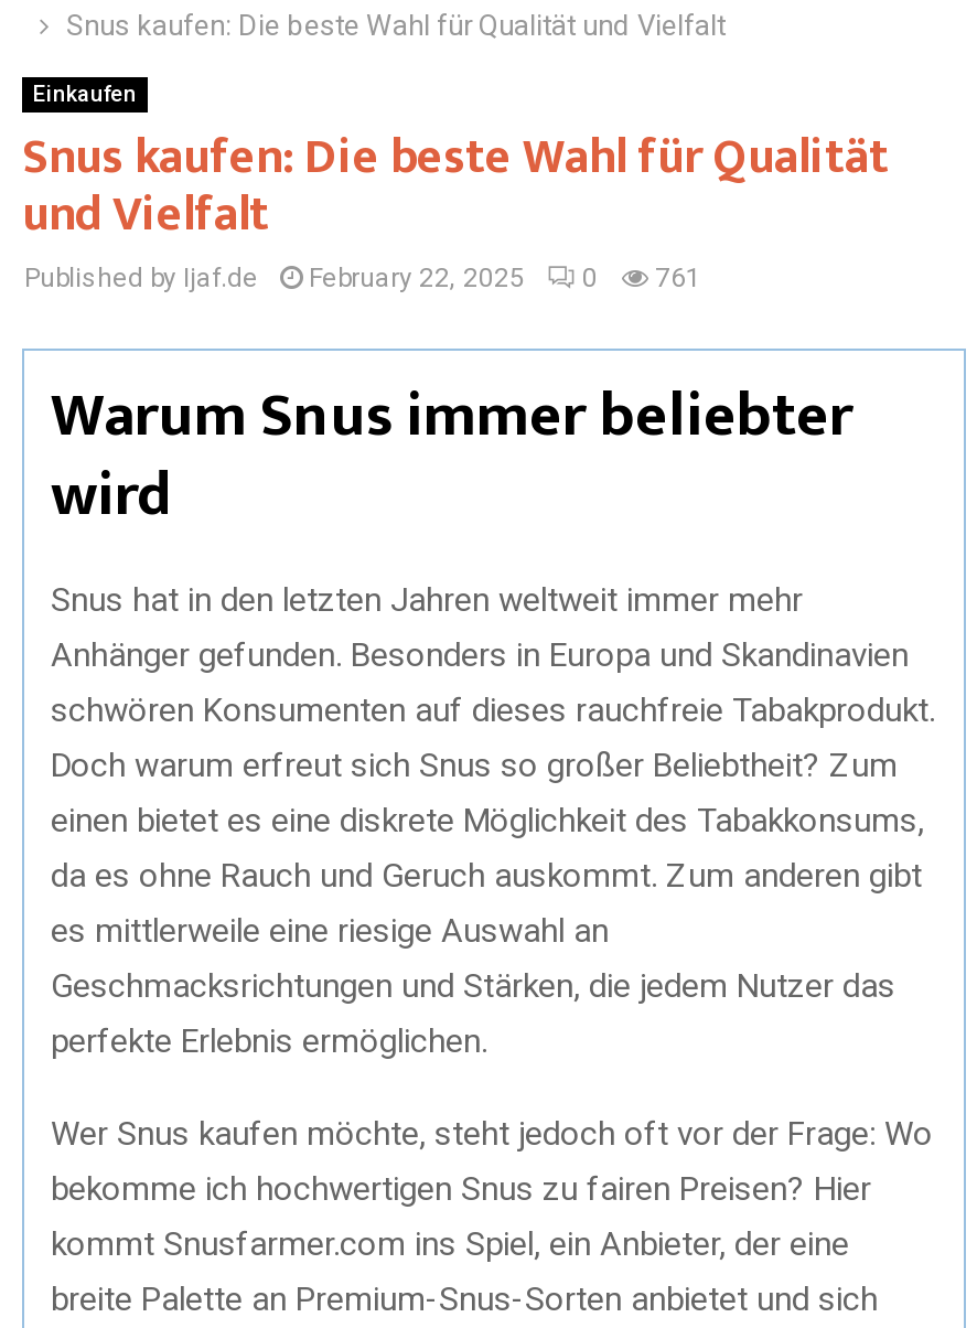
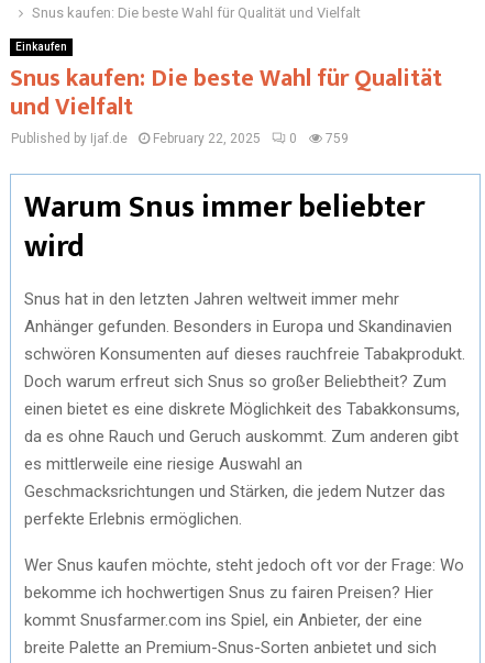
[24,263,701,293] Published by Ijaf.de February 22, 2025 0 761 -> [11,131,349,146] Published by Ijaf.de February 22, 2025 0 759

